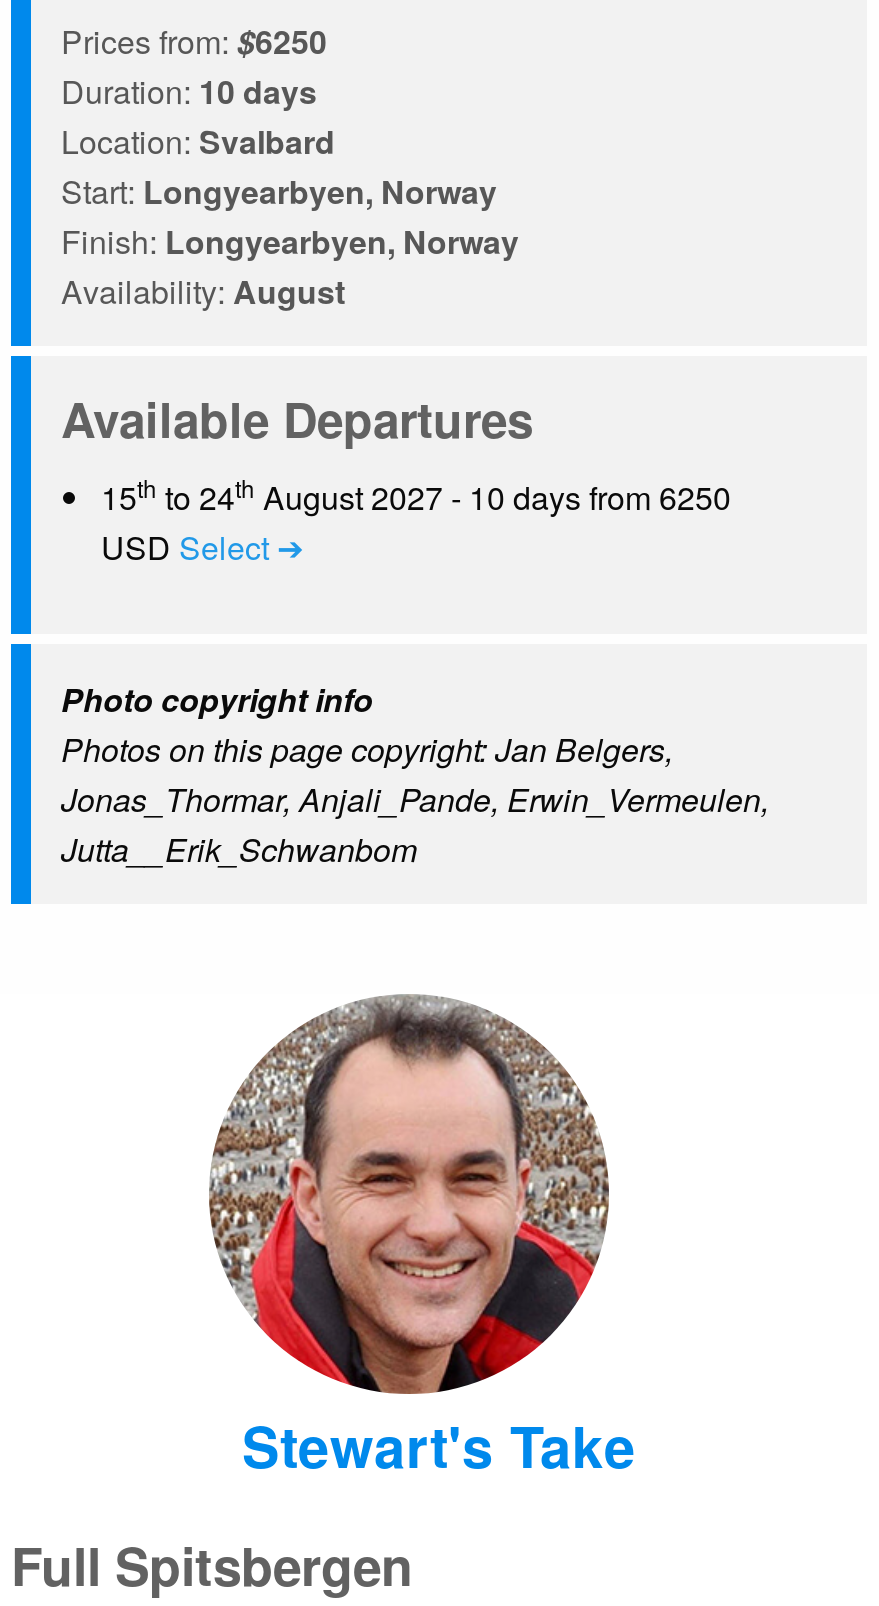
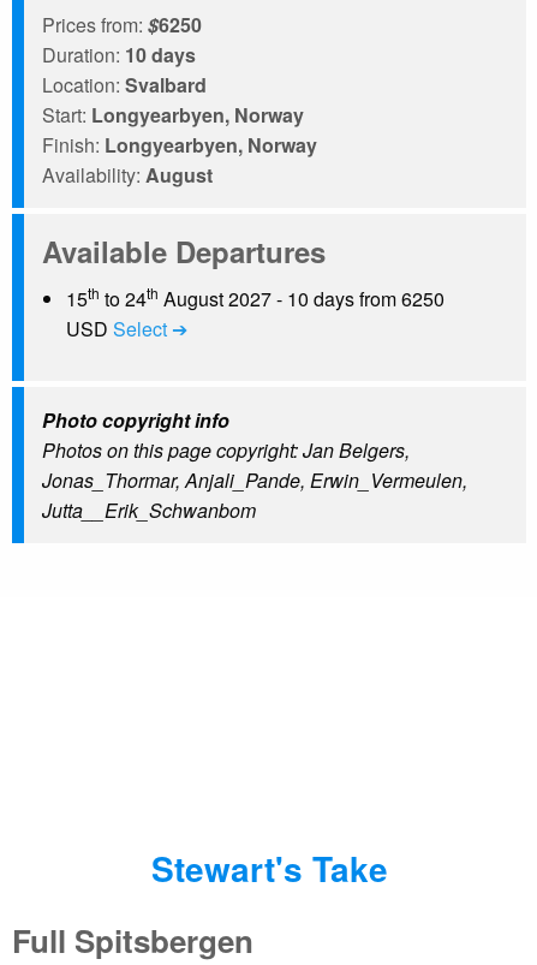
[207,994,611,1396] [image] -> none

